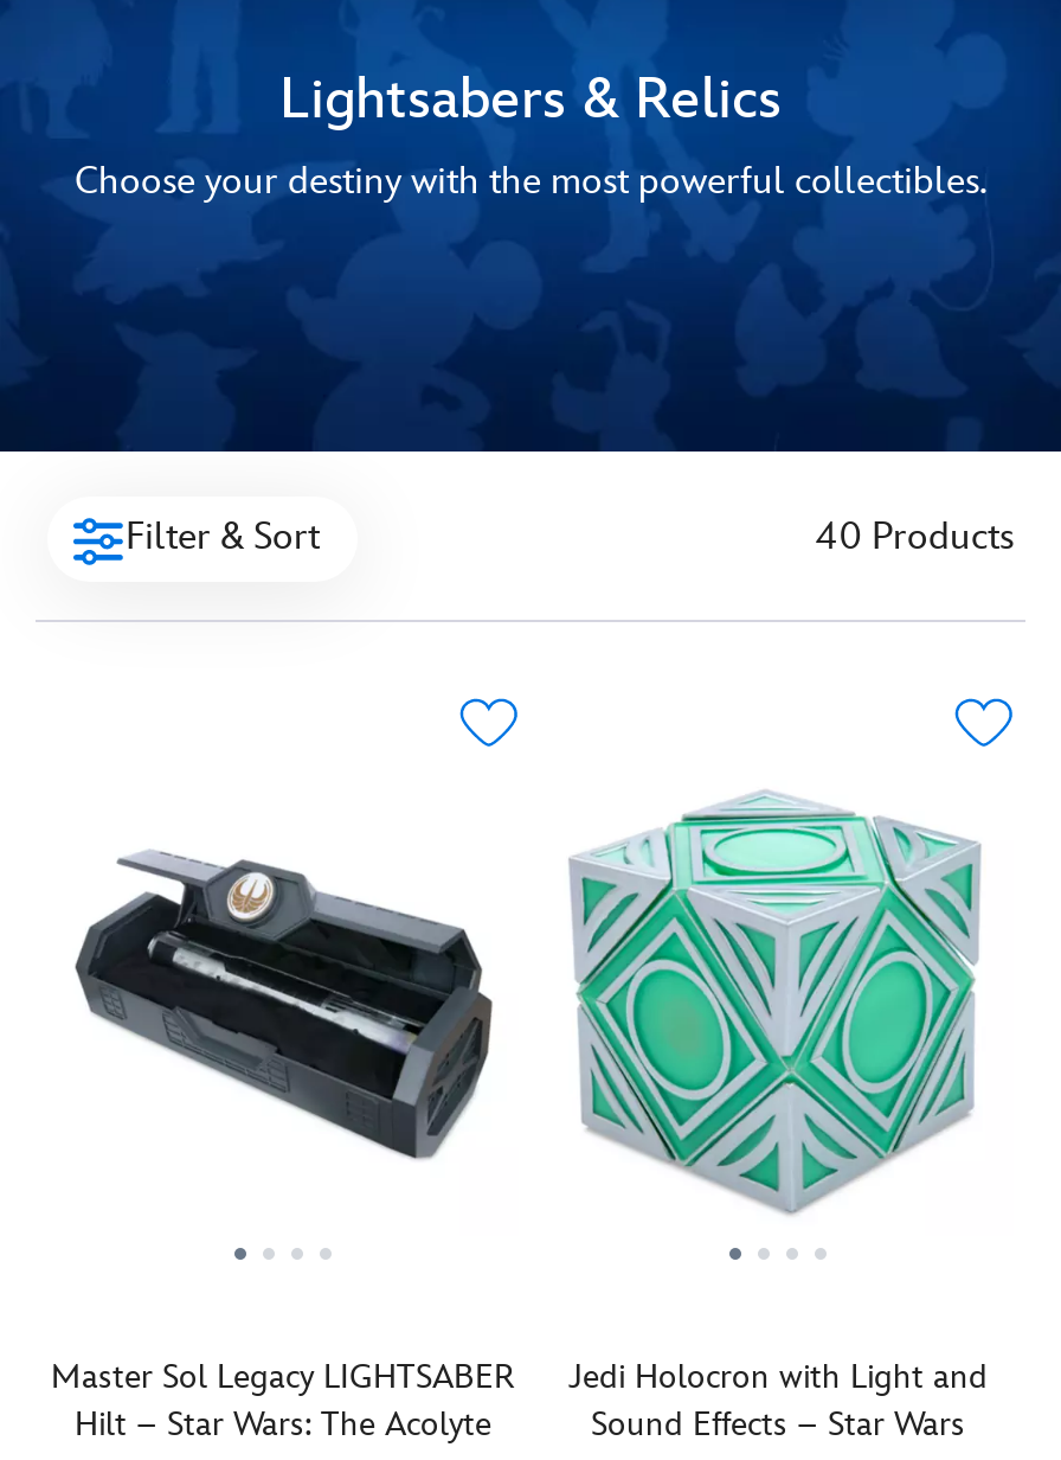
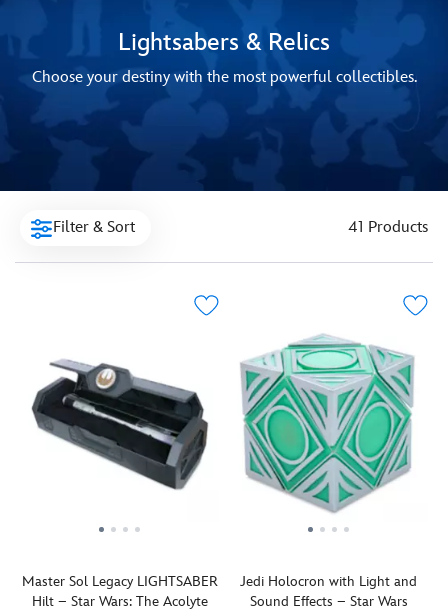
[815,516,1014,561] 40 Products -> [348,218,428,237] 41 Products

